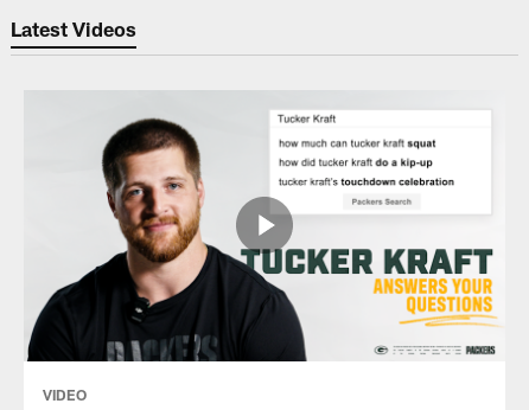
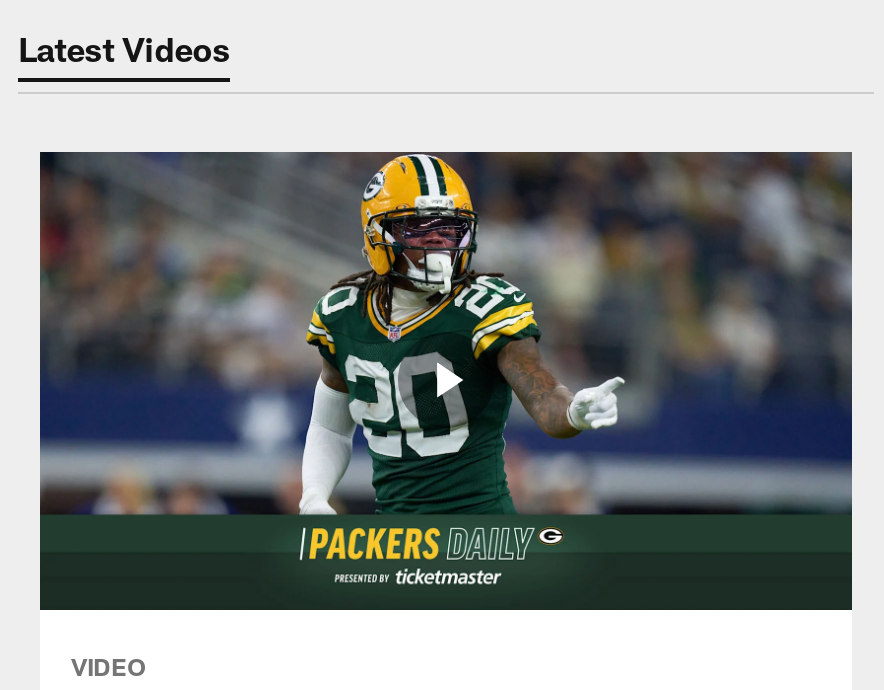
[24,90,505,361] [image] -> [38,150,854,612] [image]

